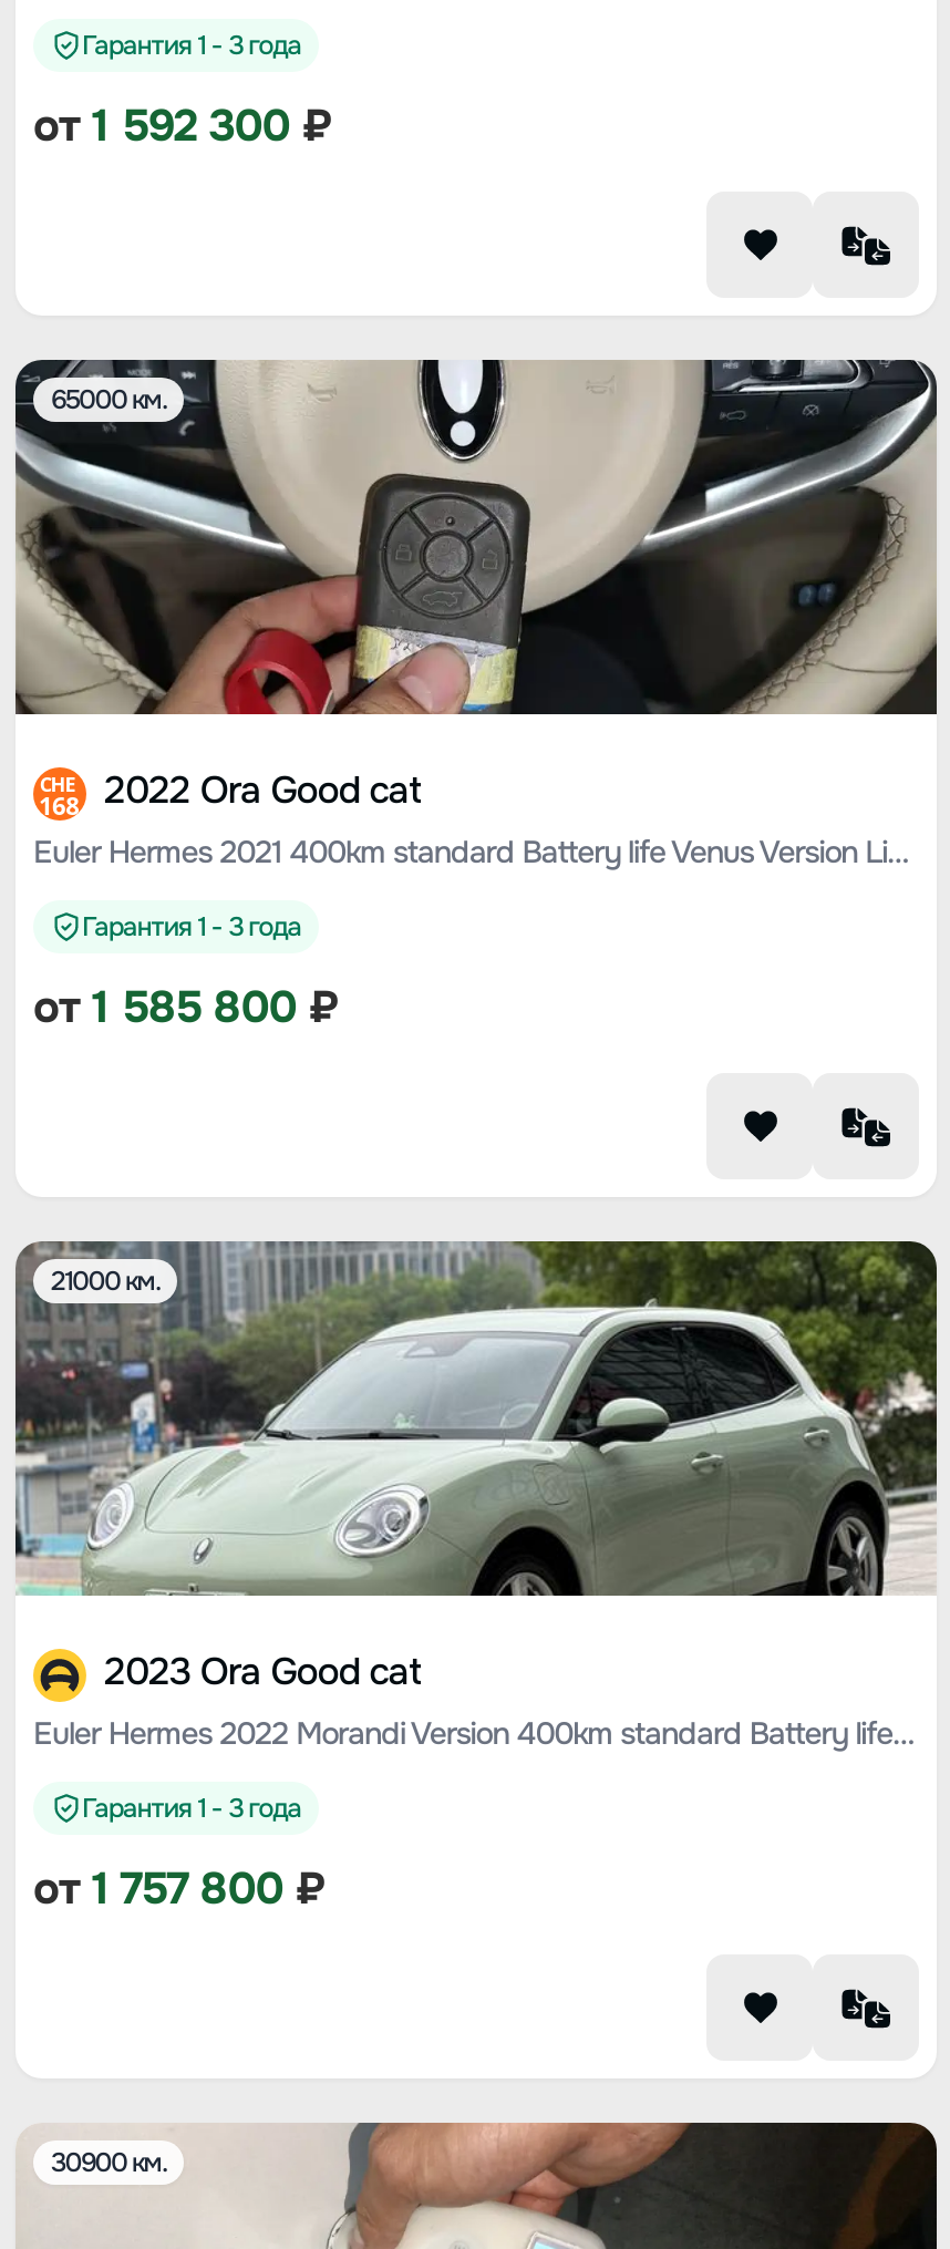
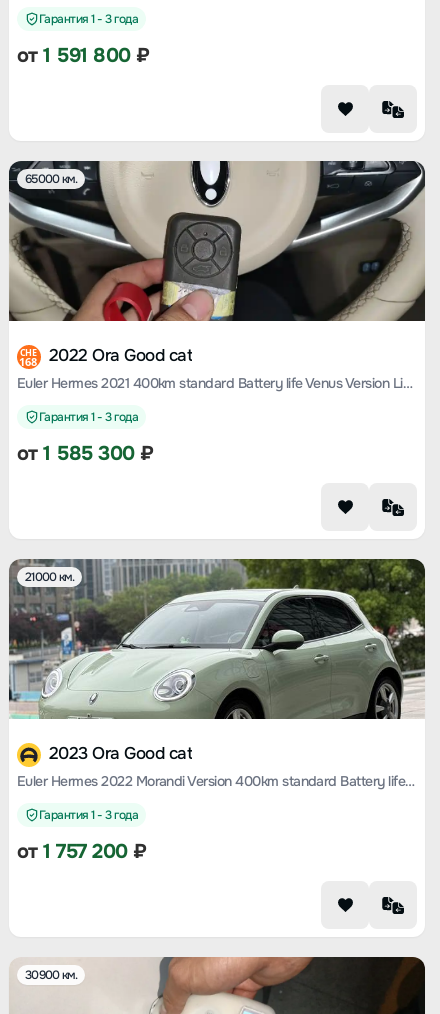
[33,99,332,154] от 1 592 300 ₽ -> [17,43,150,68] от 1 591 800 ₽
[33,980,338,1035] от 1 585 800 ₽ -> [17,441,154,466] от 1 585 300 ₽
[33,1861,325,1917] от 1 757 800 ₽ -> [17,839,147,864] от 1 757 200 ₽

